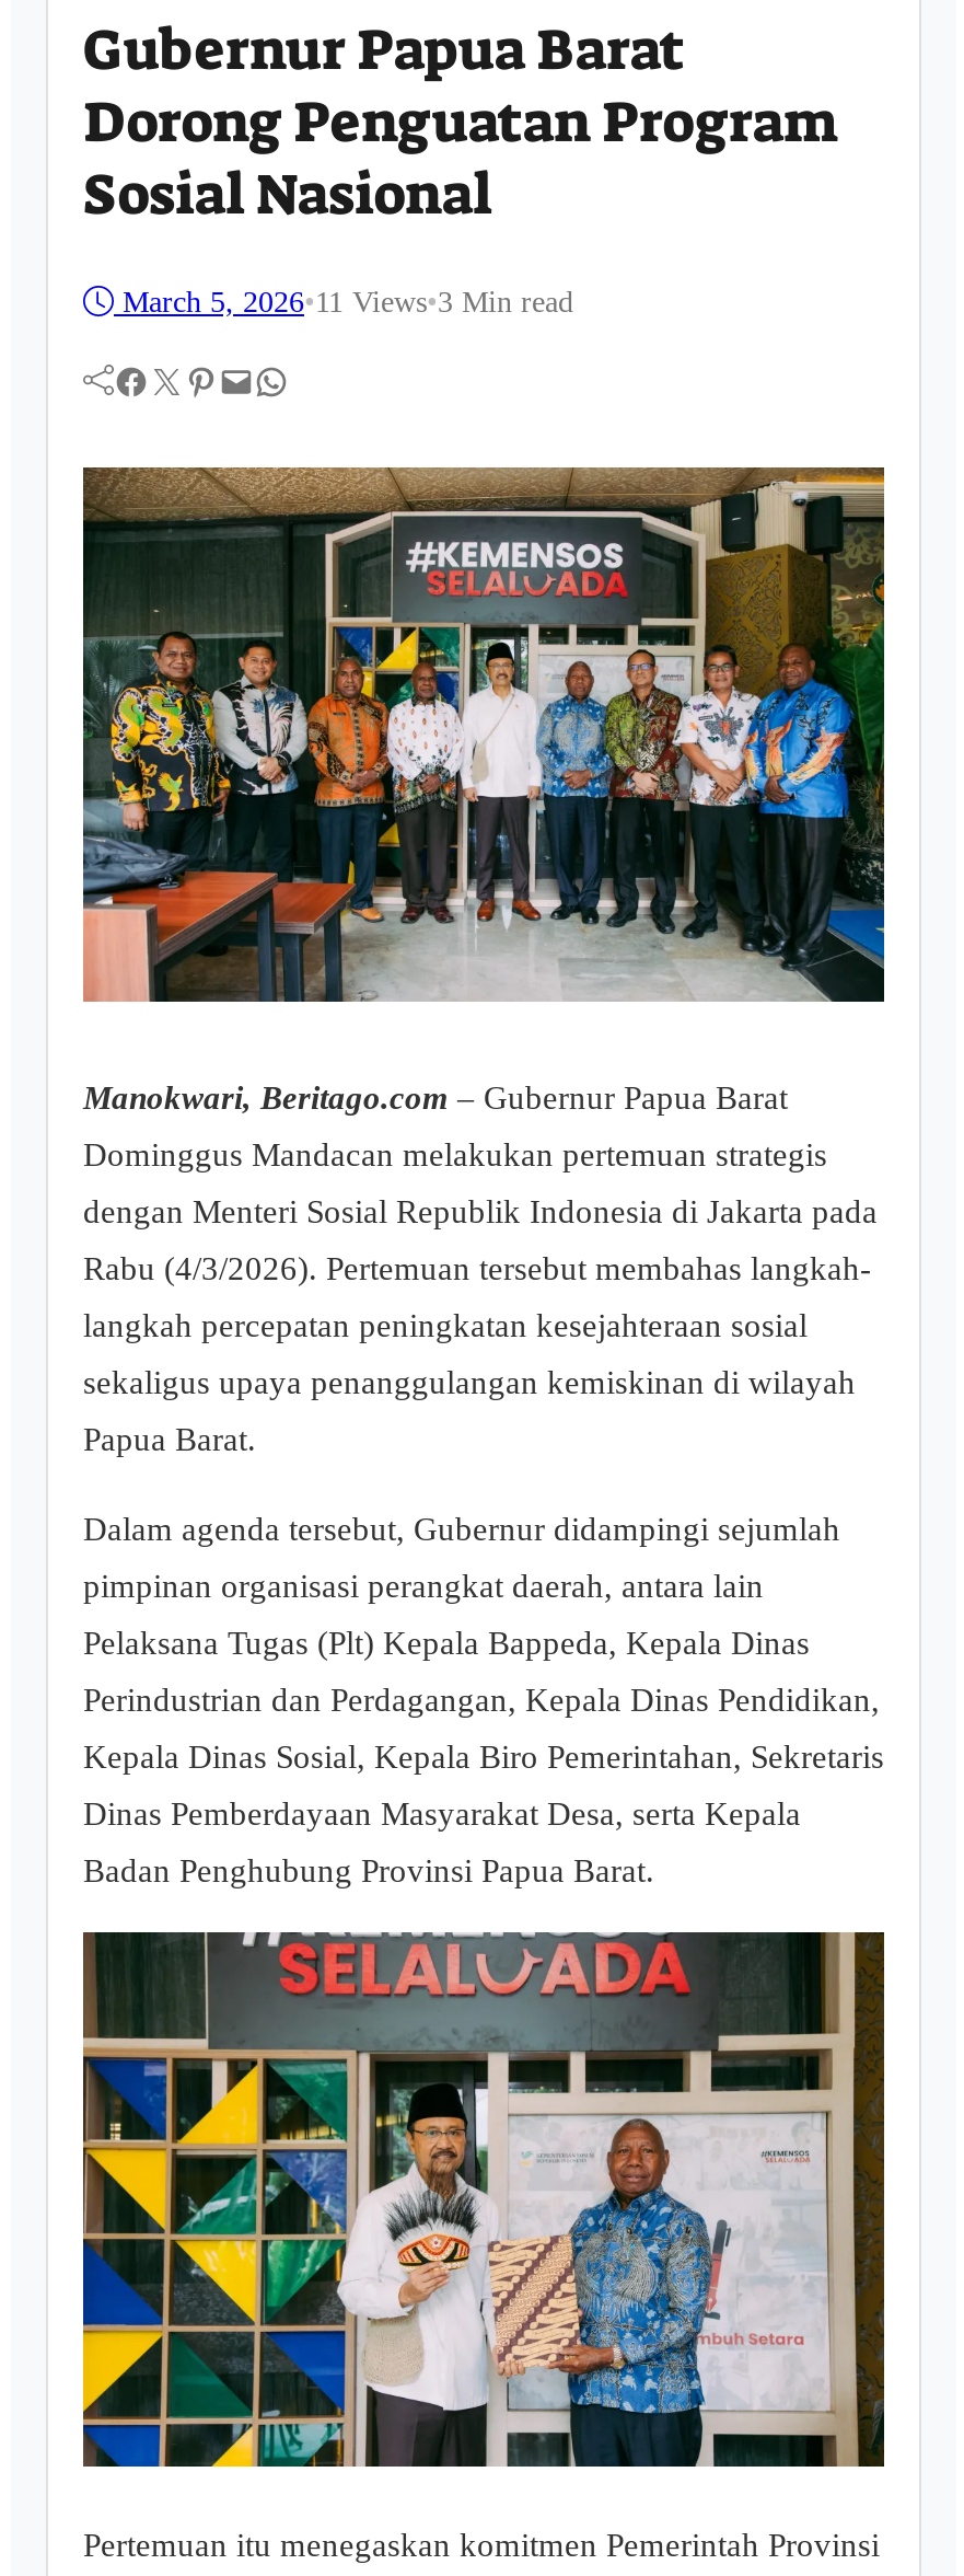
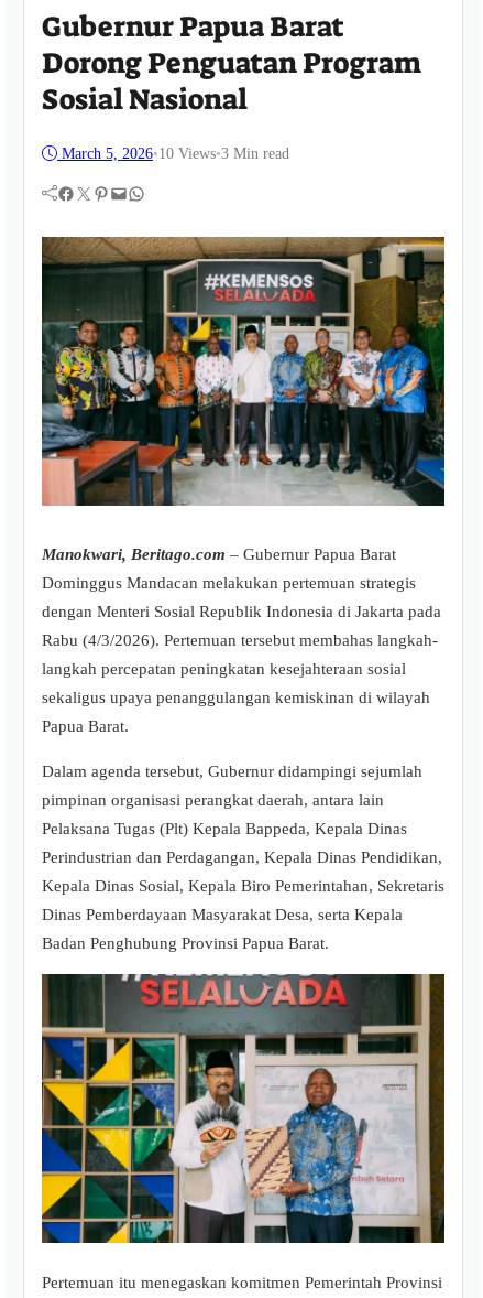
[123,286,573,319] March 5, 2026 • 11 Views • 3 Min read -> [62,146,289,162] March 5, 2026 • 10 Views • 3 Min read

